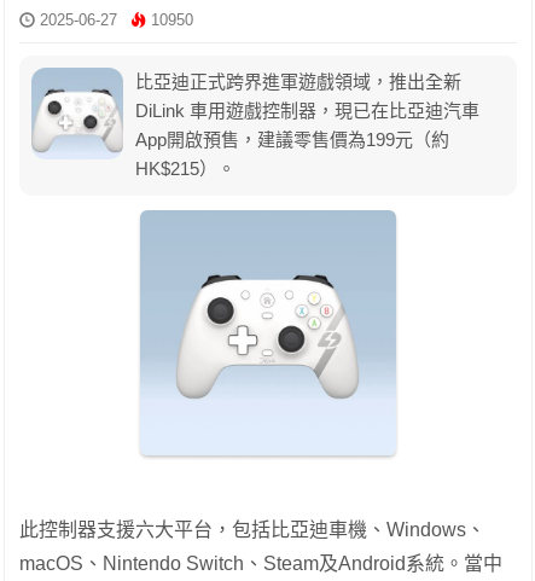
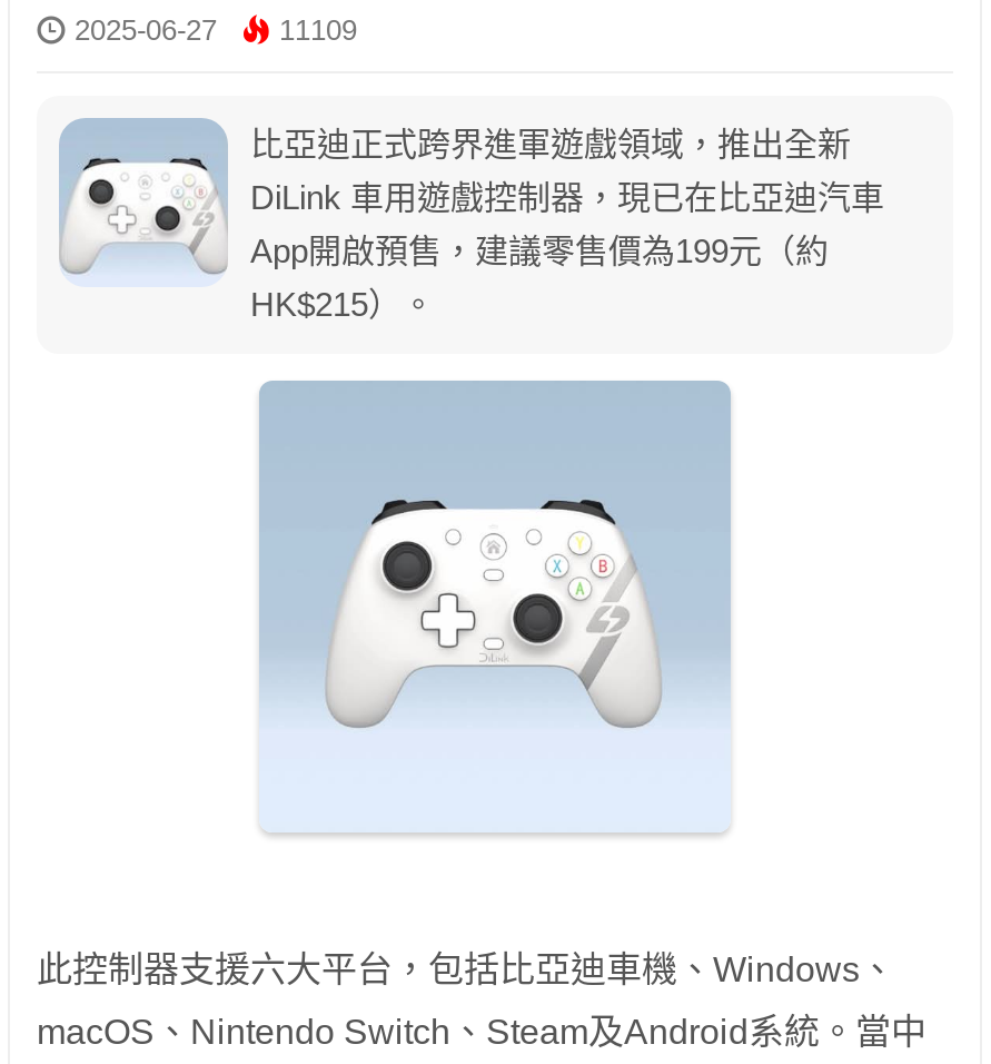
[40,11,193,29] 2025-06-27 10950 -> [75,13,357,47] 2025-06-27 11109

